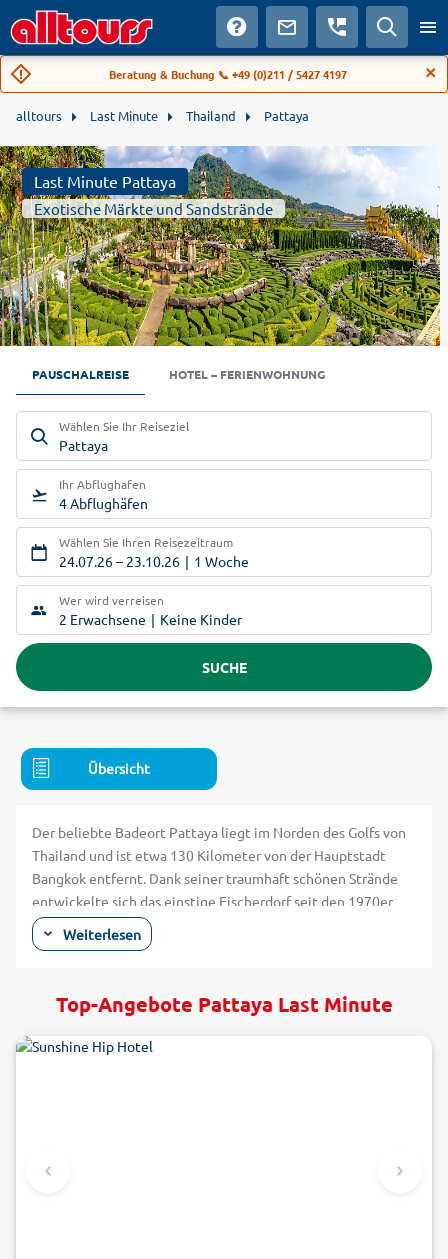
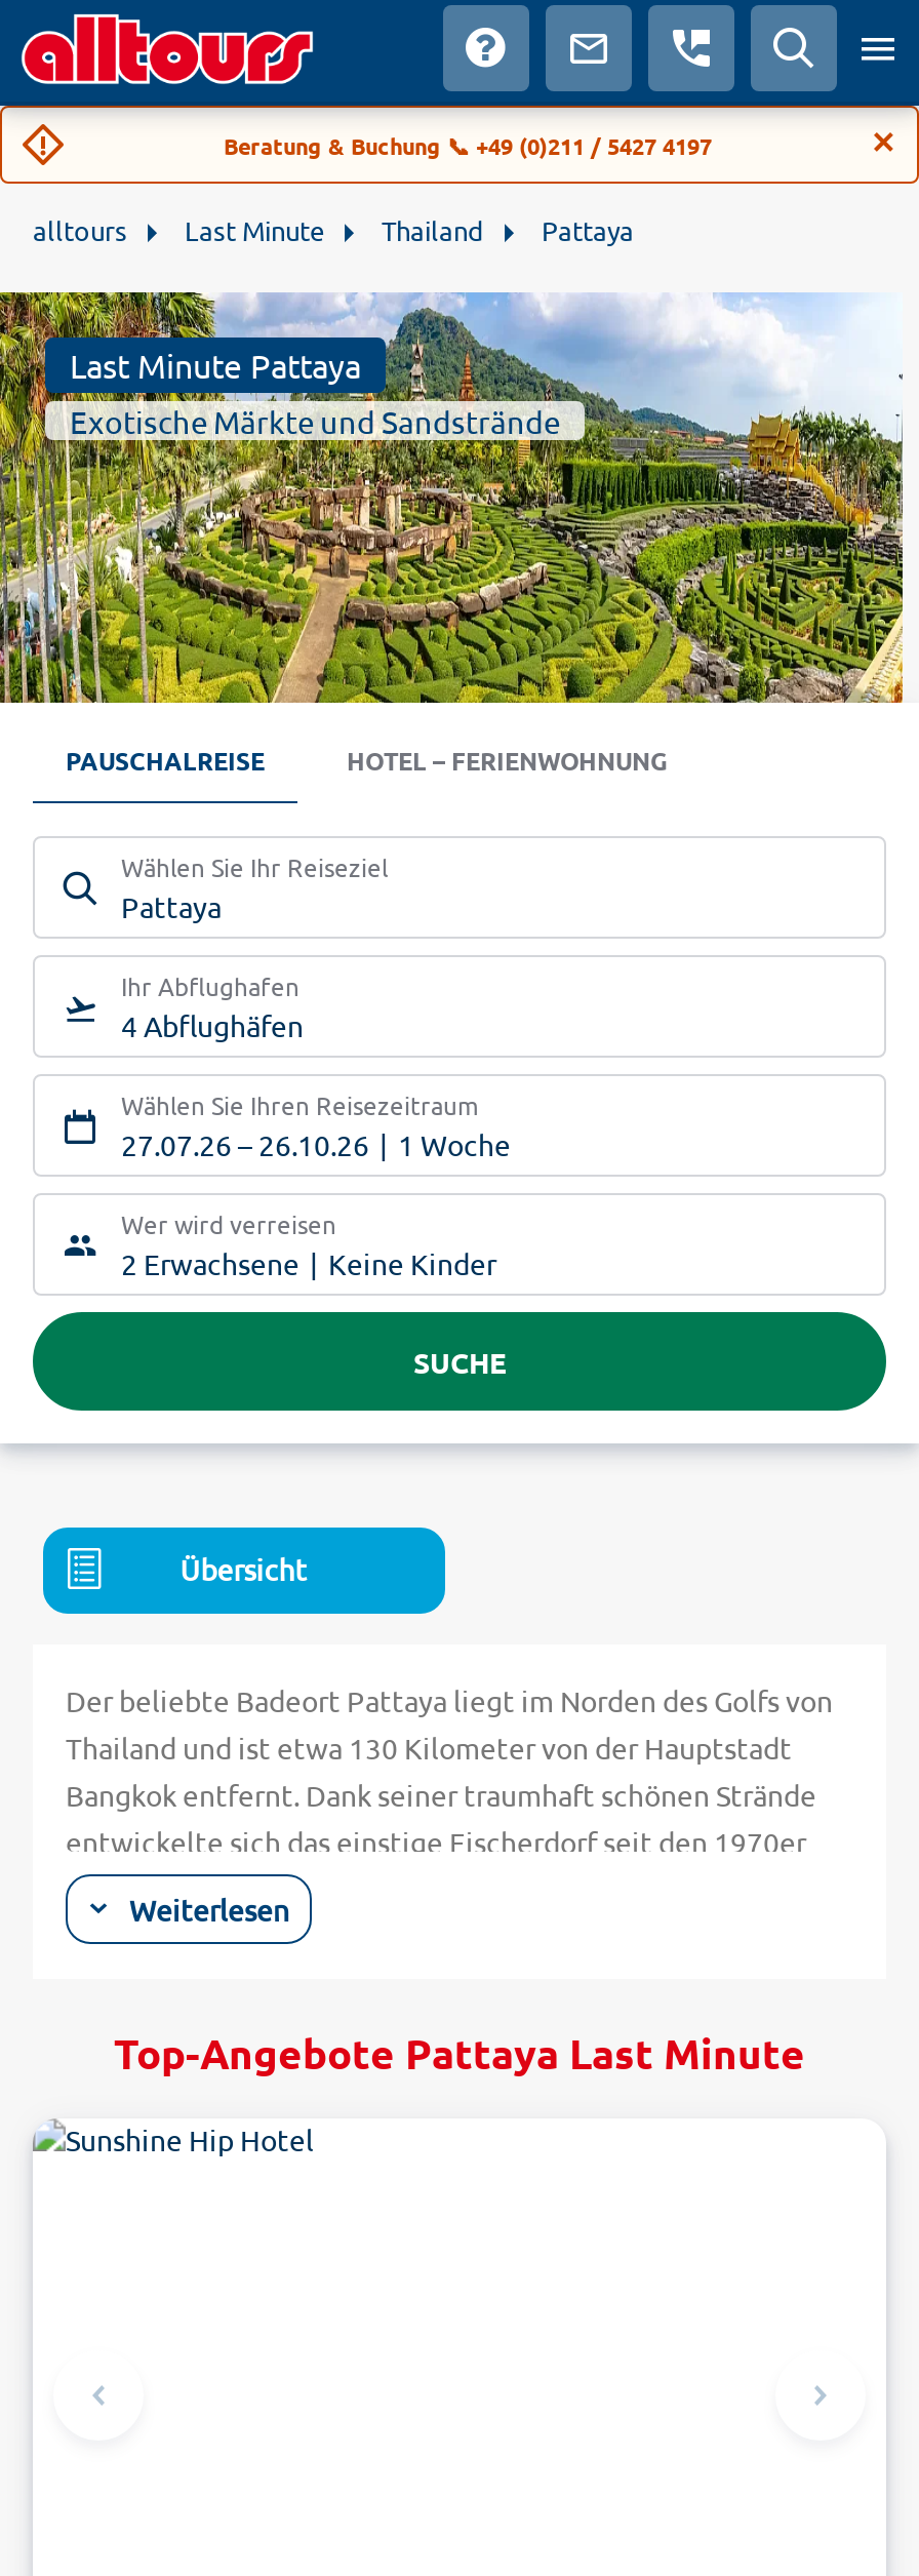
[59,551,249,569] 24.07.26 – 23.10.26 1 Woche -> [121,1124,511,1161] 27.07.26 – 26.10.26 1 Woche

